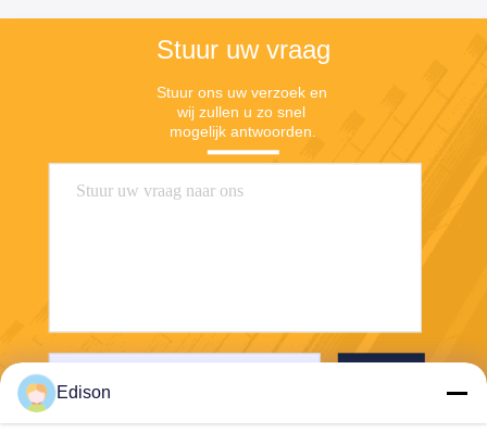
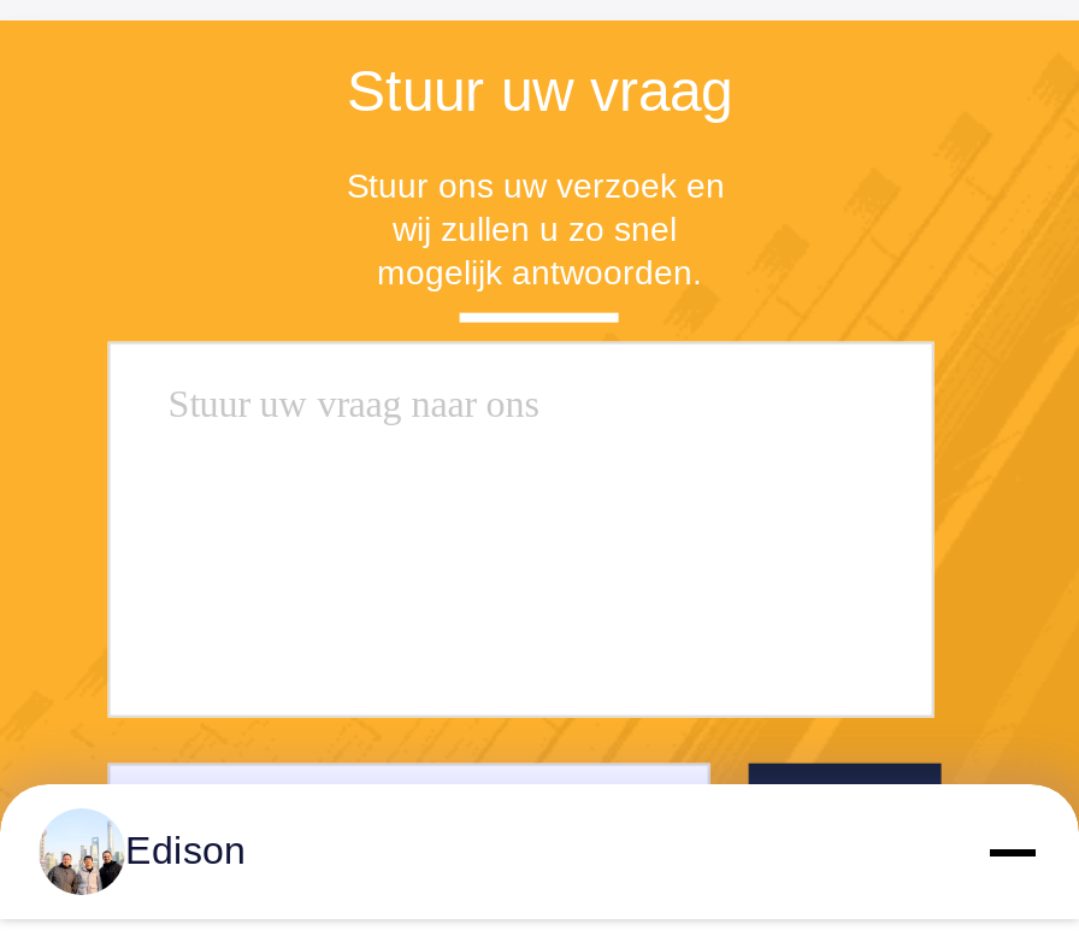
[17,375,53,412] [image] -> [39,816,118,897] [image]

